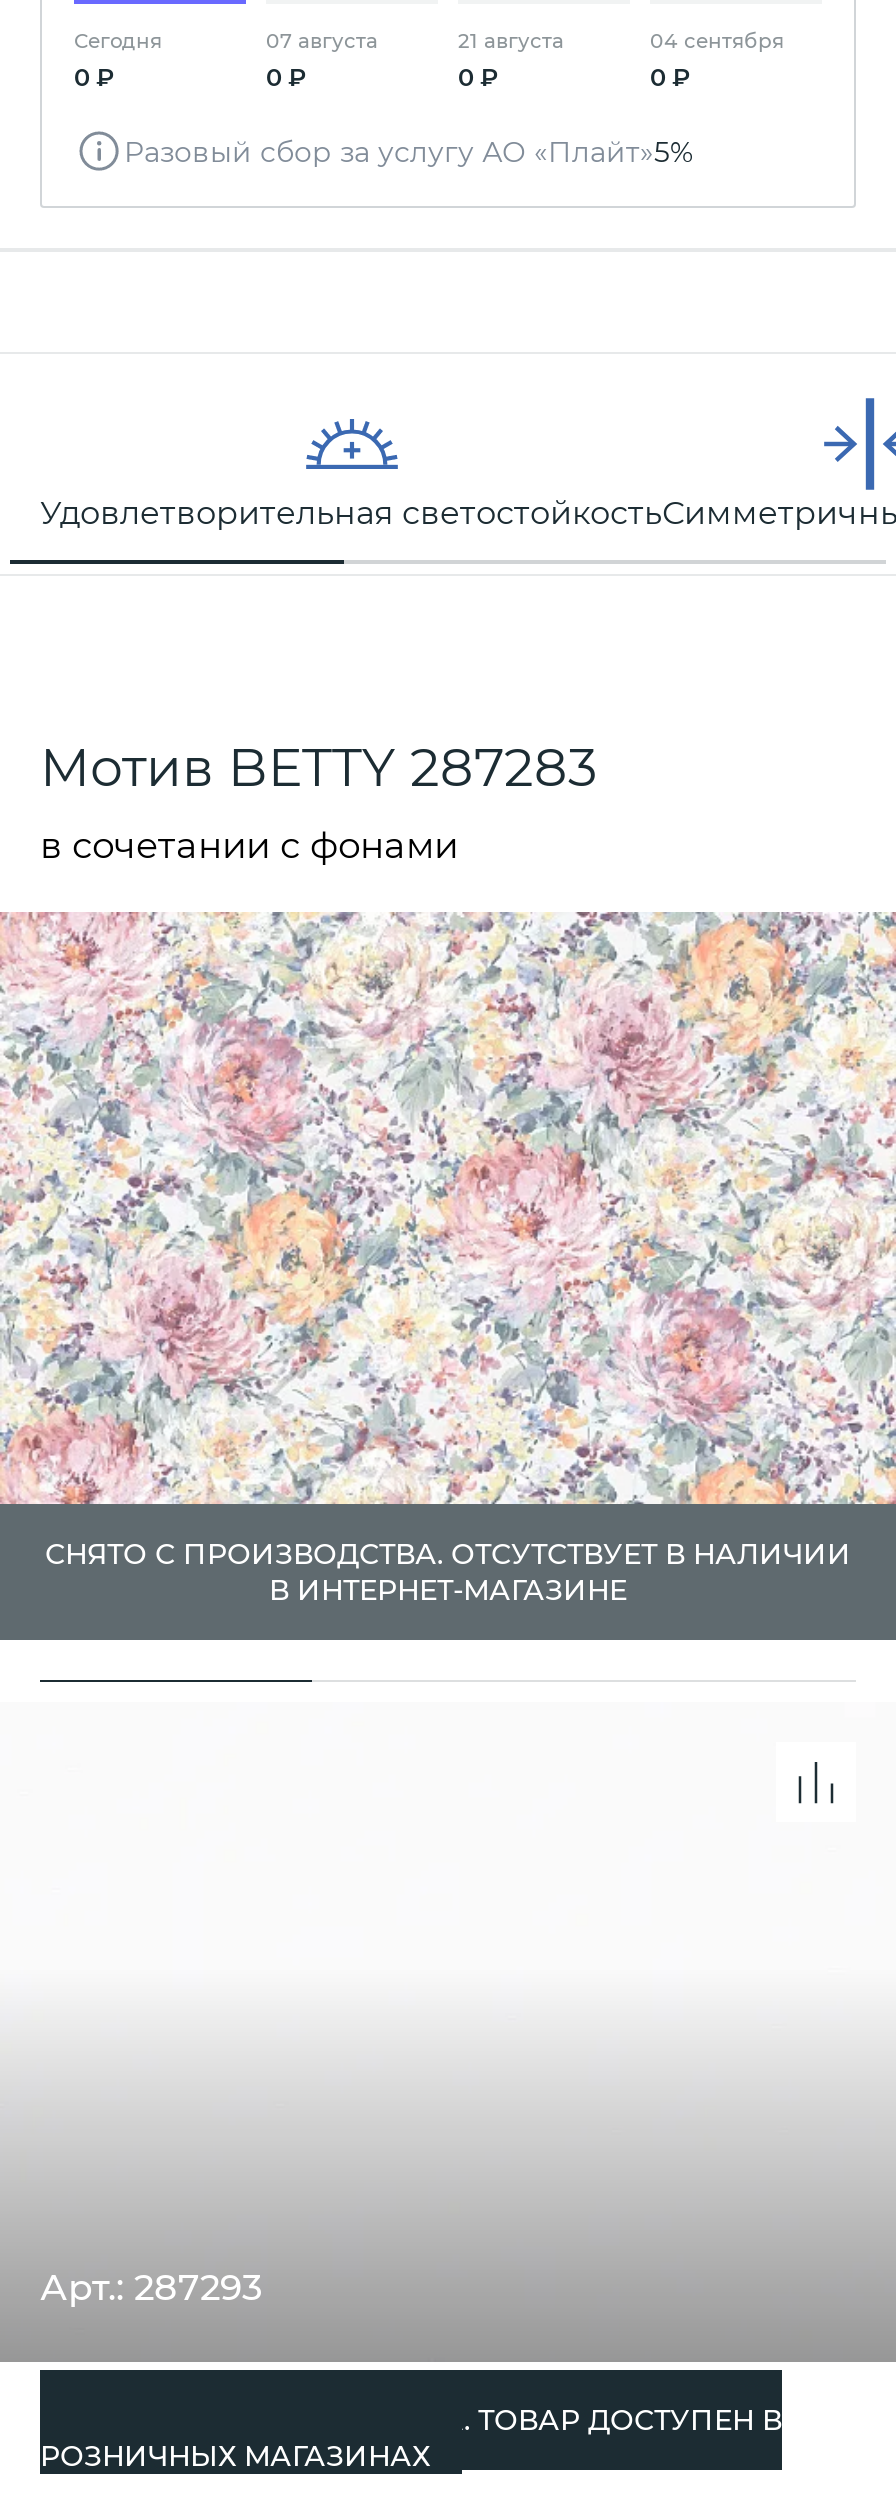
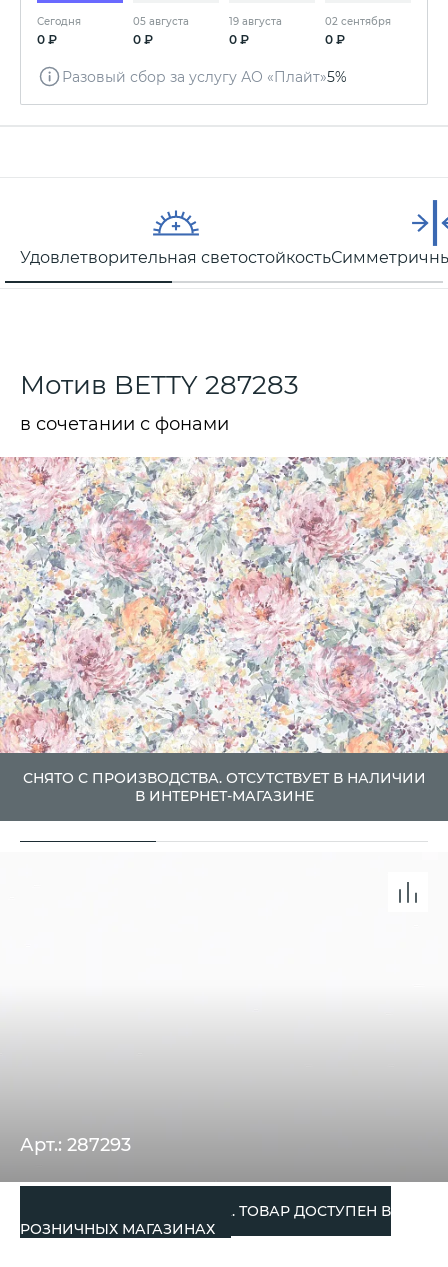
[266,28,378,54] 07 августа -> [133,15,189,28] 05 августа
[458,28,564,54] 21 августа -> [229,15,282,28] 19 августа
[650,28,784,54] 04 сентября -> [325,15,391,28] 02 сентября

